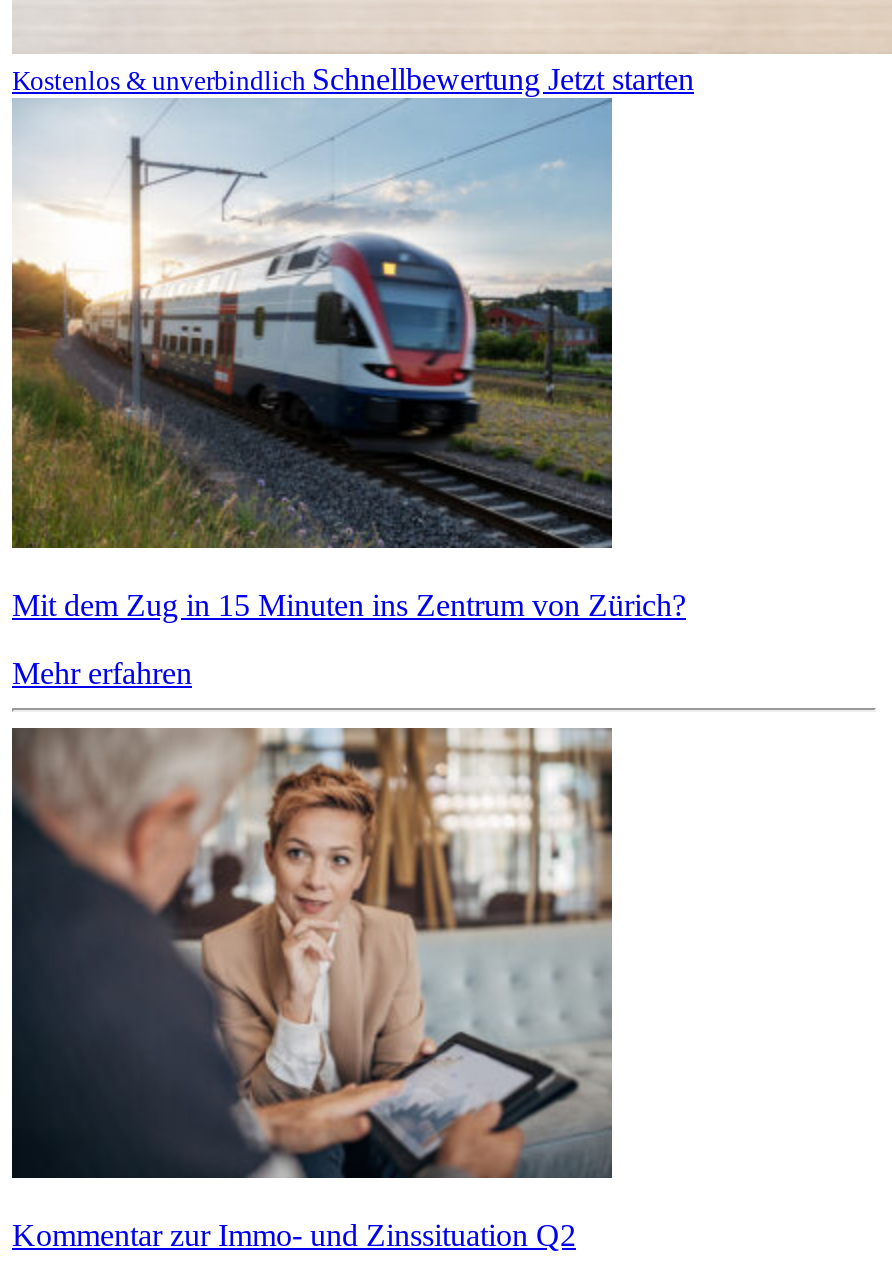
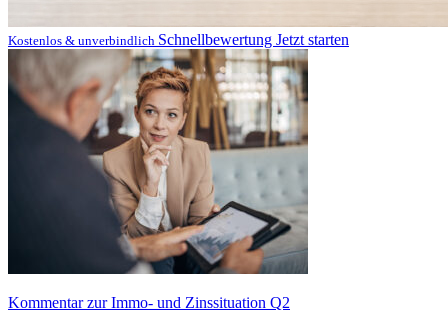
[10,100,686,690] [image] | Mit dem Zug in 15 Minuten ins Zentrum von Zürich? | Mehr erfahren -> none

